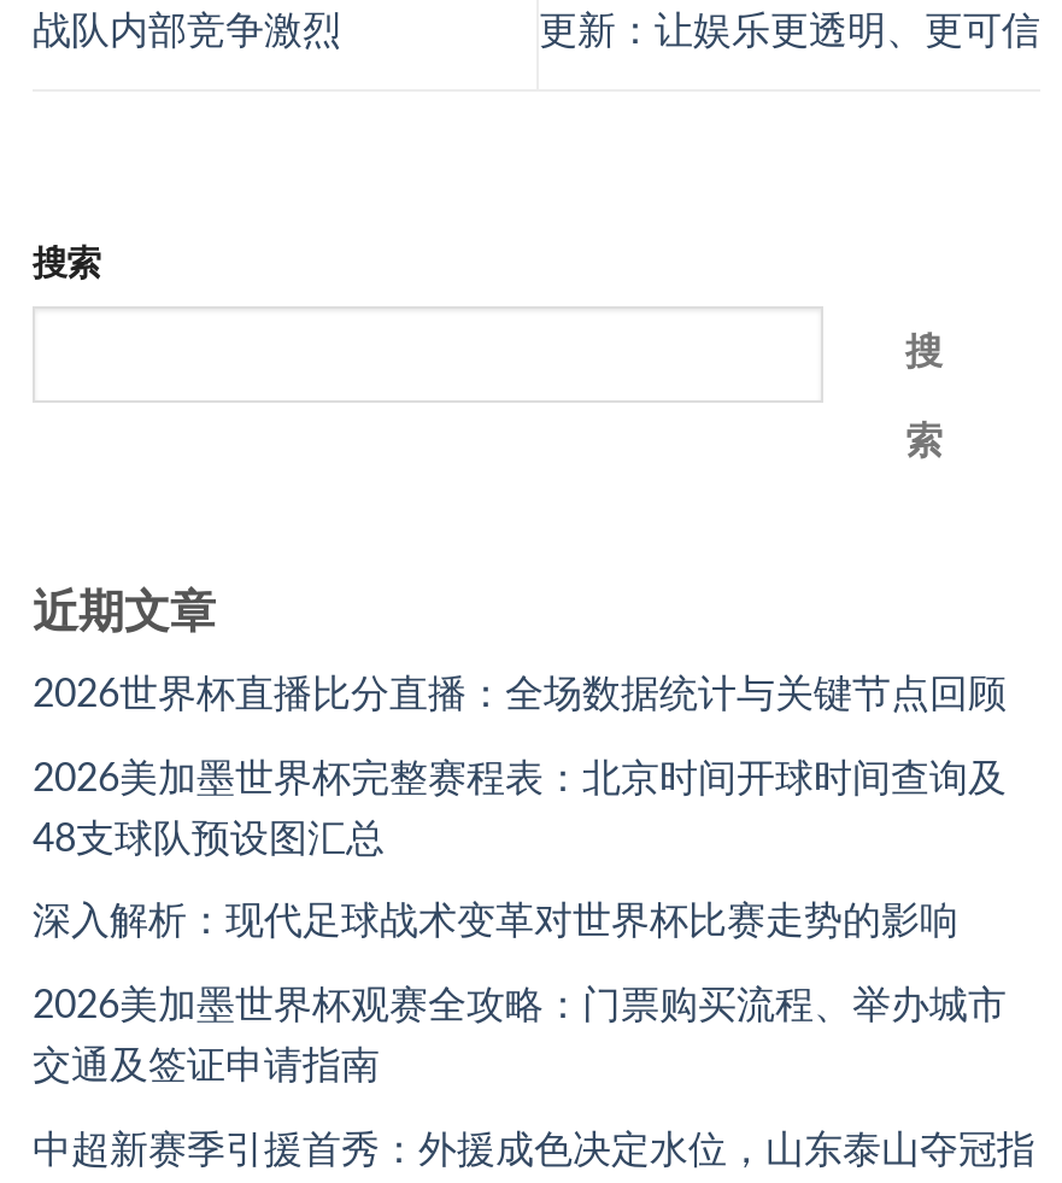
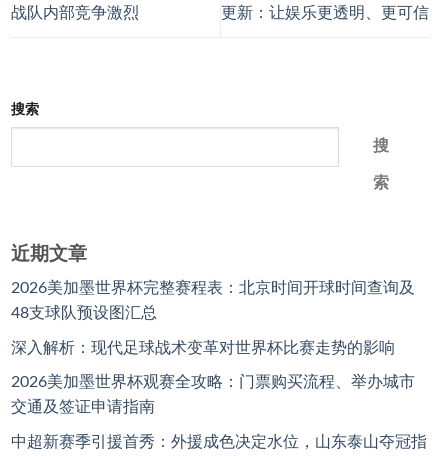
[33,676,1007,715] 2026世界杯直播比分直播：全场数据统计与关键节点回顾 -> none

